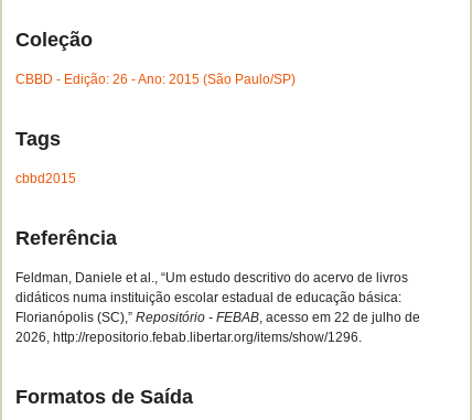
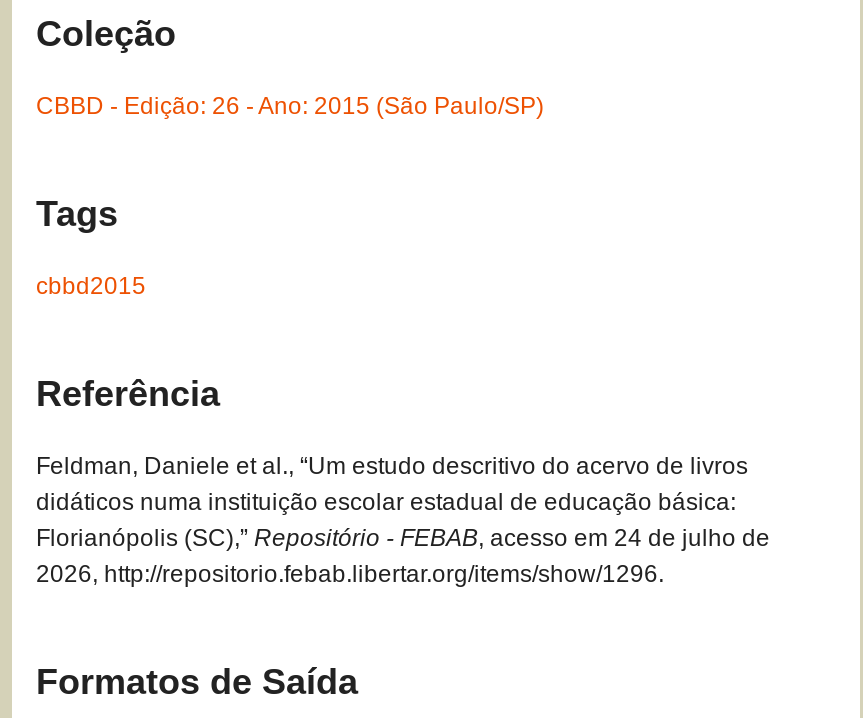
[15,310,420,325] Florianópolis (SC),” Repositório - FEBAB, acesso em 22 de julho de -> [36,524,770,552] Florianópolis (SC),” Repositório - FEBAB, acesso em 24 de julho de

